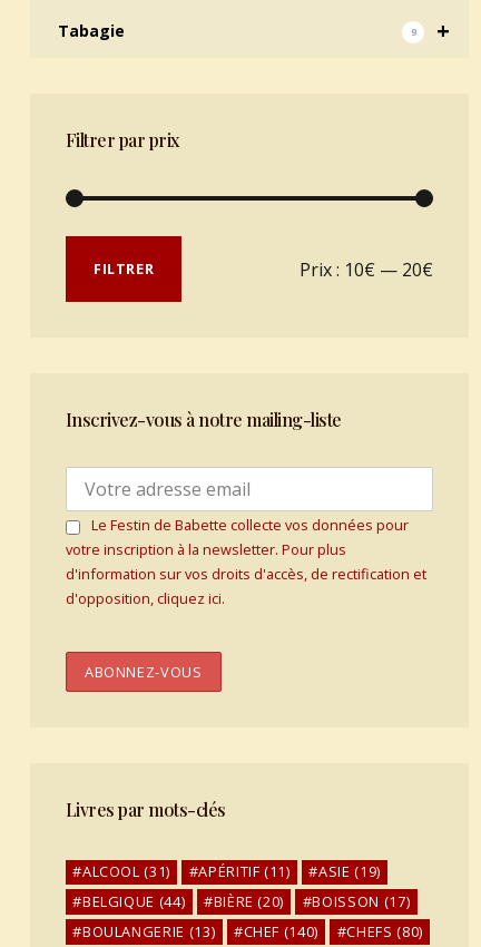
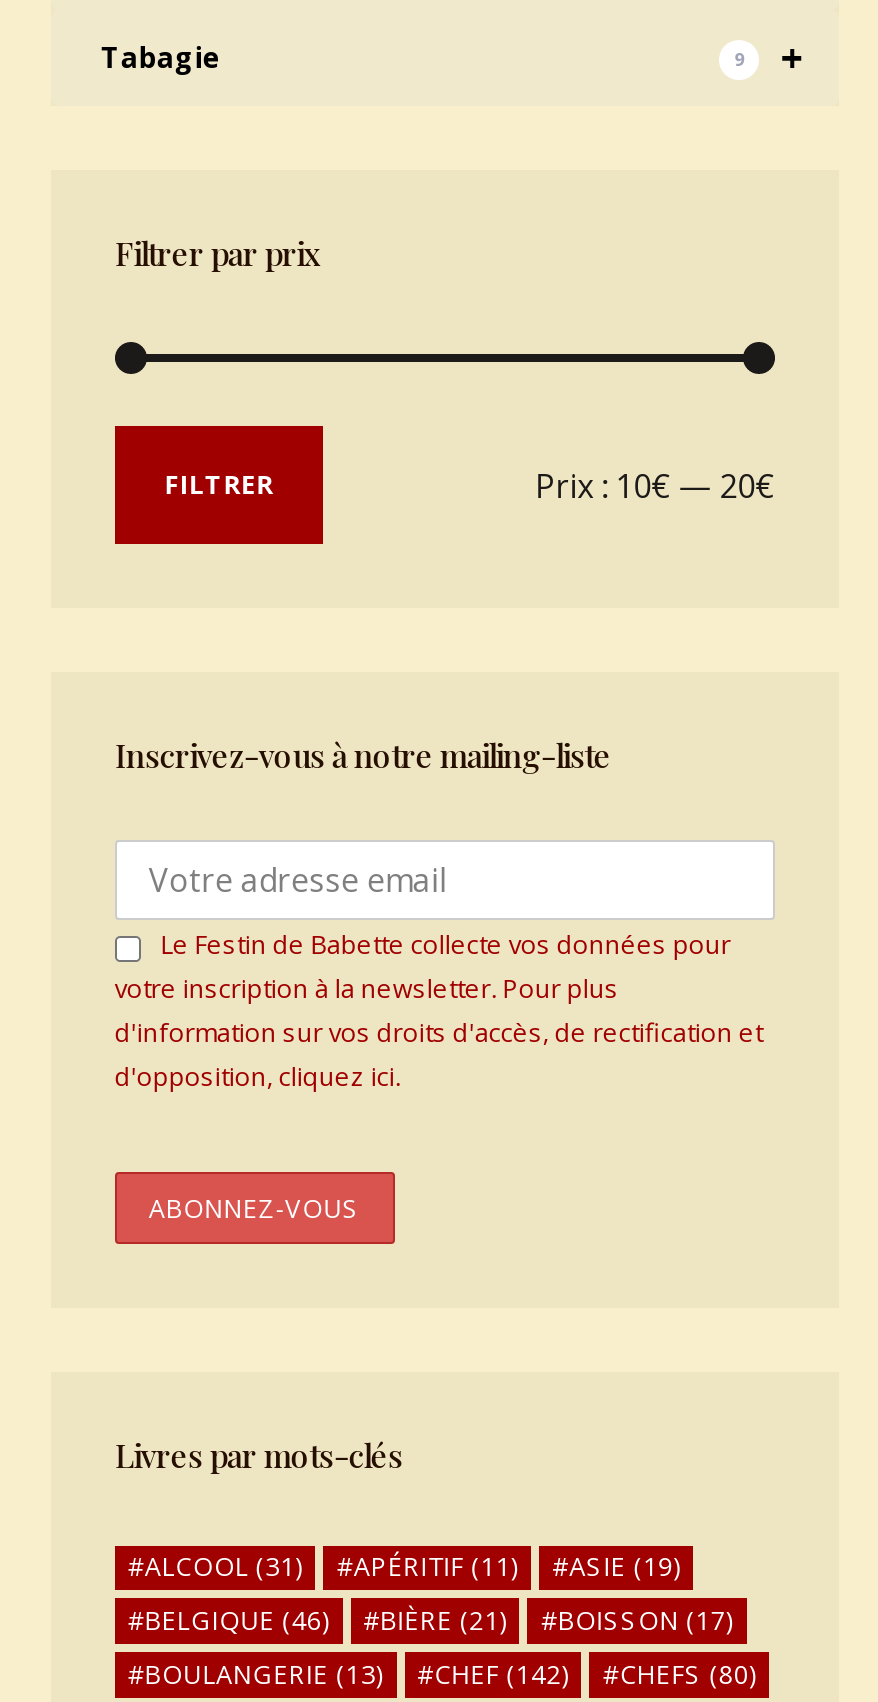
[82,892,185,912] BELGIQUE (44) -> [145,1602,329,1638] BELGIQUE (46)
[213,892,284,912] BIÈRE (20) -> [380,1602,507,1638] BIÈRE (21)
[82,921,423,941] BOULANGERIE (13) CHEF (140) CHEFS (80) -> [145,1656,757,1692] BOULANGERIE (13) CHEF (142) CHEFS (80)

